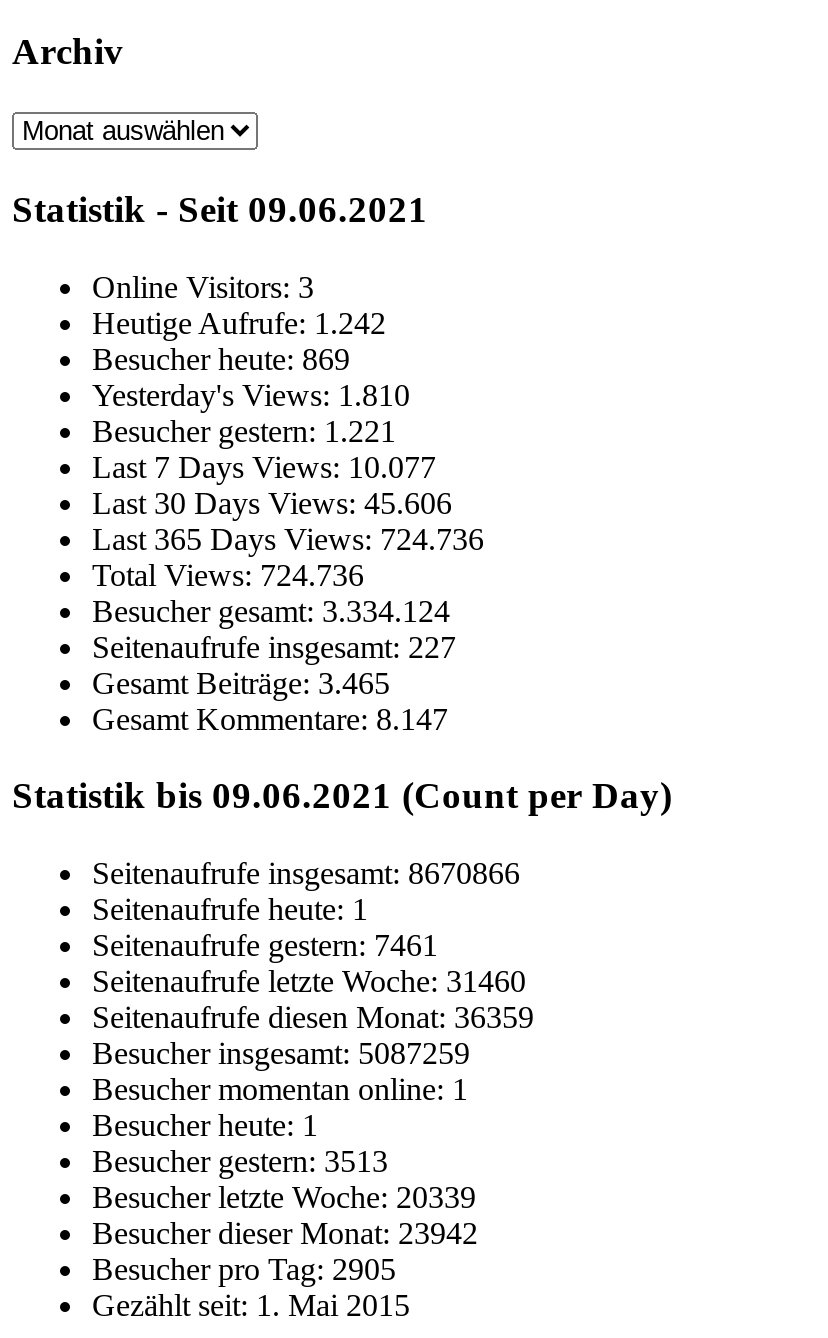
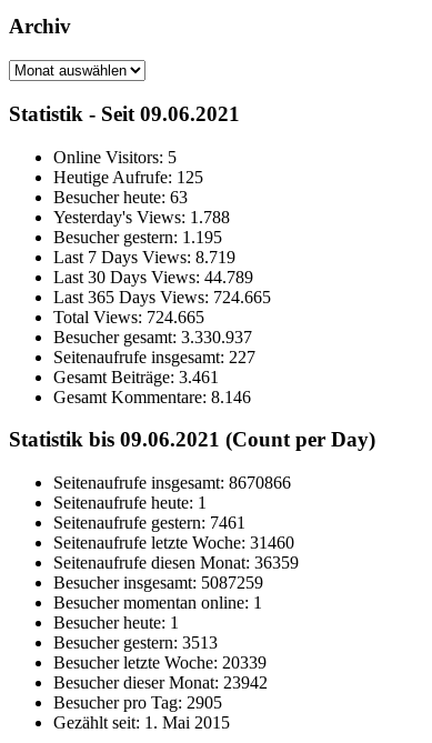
[92,269,314,303] Online Visitors: 3 -> [53,147,177,166] Online Visitors: 5
[92,305,386,339] Heutige Aufrufe: 1.242 -> [53,167,203,186] Heutige Aufrufe: 125
[92,341,350,375] Besucher heute: 869 -> [53,187,188,206] Besucher heute: 63
[92,377,410,411] Yesterday's Views: 1.810 -> [53,207,230,226] Yesterday's Views: 1.788
[92,413,396,447] Besucher gestern: 1.221 -> [53,227,222,246] Besucher gestern: 1.195
[92,449,436,483] Last 7 Days Views: 10.077 -> [53,247,235,266] Last 7 Days Views: 8.719
[92,485,452,519] Last 30 Days Views: 45.606 -> [53,267,253,286] Last 30 Days Views: 44.789
[92,521,484,555] Last 365 Days Views: 724.736 -> [53,287,271,306] Last 365 Days Views: 724.665
[92,557,364,591] Total Views: 724.736 -> [53,307,204,326] Total Views: 724.665
[92,593,450,627] Besucher gesamt: 3.334.124 -> [53,327,252,346] Besucher gesamt: 3.330.937
[92,665,390,699] Gesamt Beiträge:3.465 -> [53,367,219,386] Gesamt Beiträge:3.461
[92,701,448,735] Gesamt Kommentare: 8.147 -> [53,387,251,406] Gesamt Kommentare: 8.146

